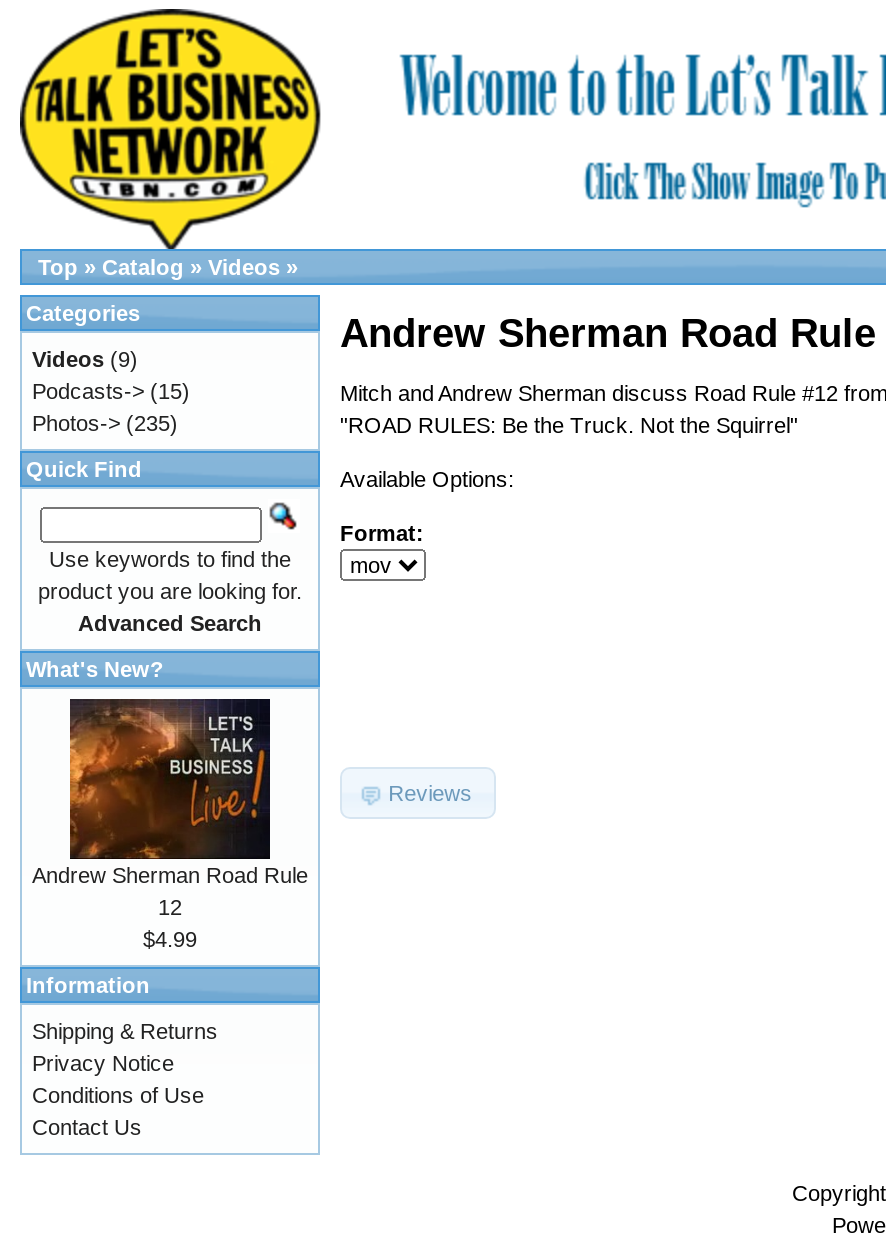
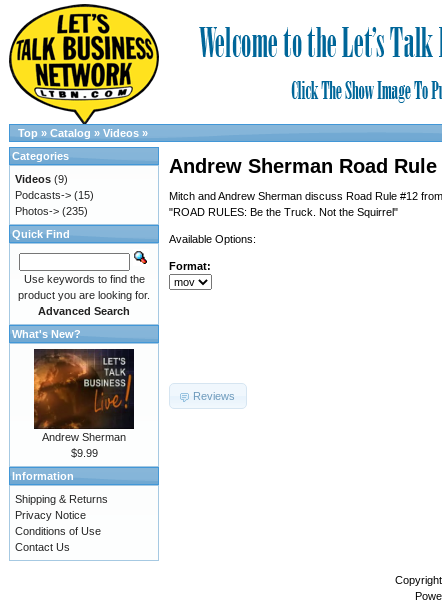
[32,863,308,951] Andrew Sherman Road Rule | 12 | $4.99 -> [42,431,126,459] Andrew Sherman | $9.99

